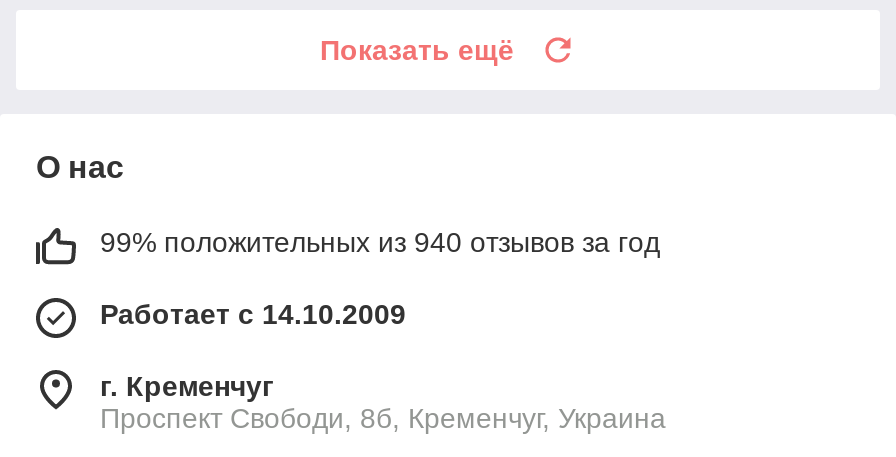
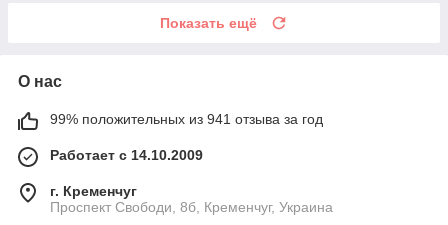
[100,226,660,258] 99% положительных из 940 отзывов за год -> [50,111,323,127] 99% положительных из 941 отзыва за год

